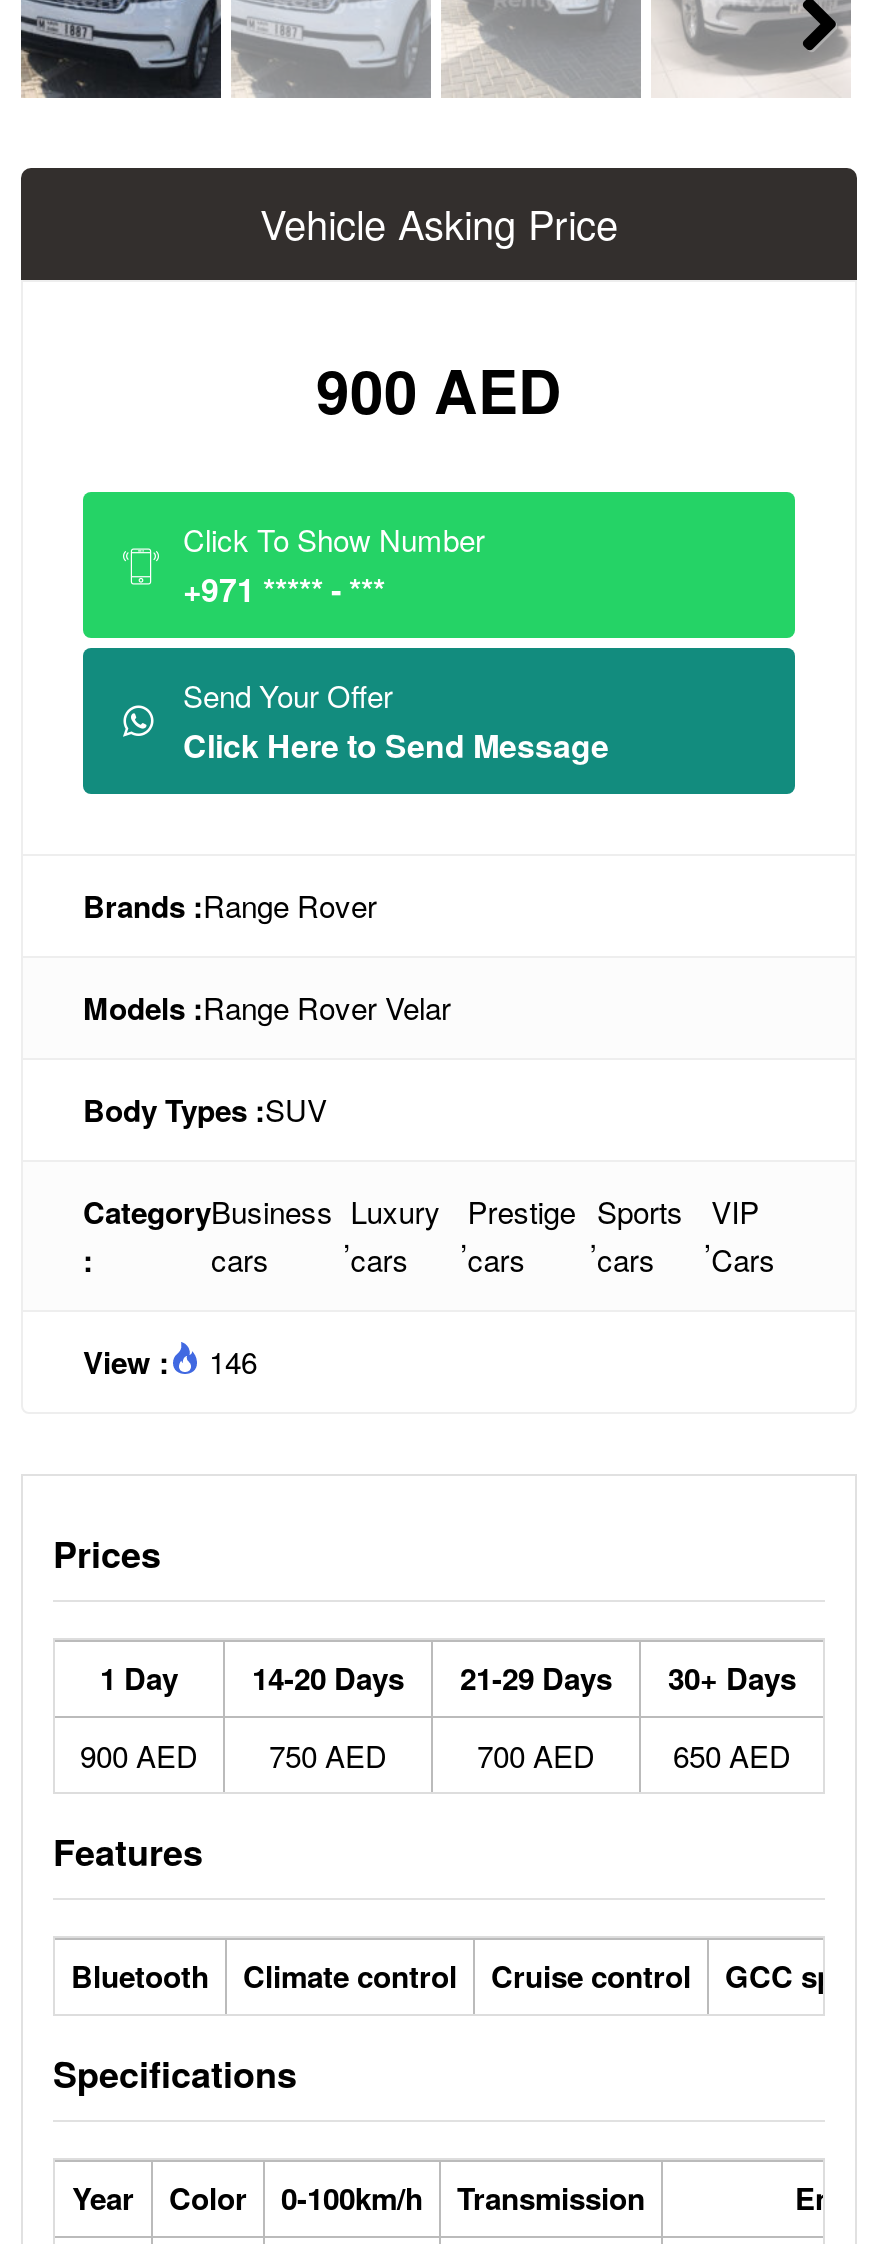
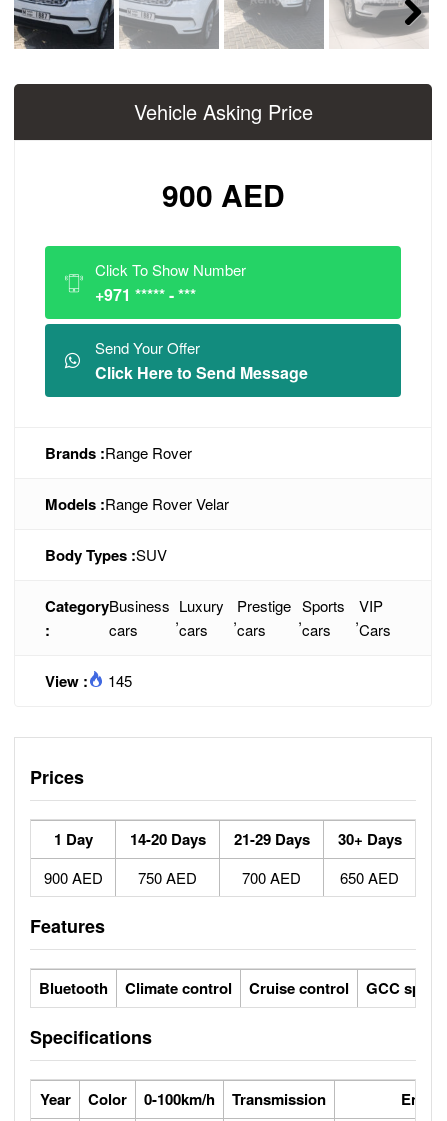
[83,1340,257,1384] View : 146 -> [45,670,132,692] View : 145

